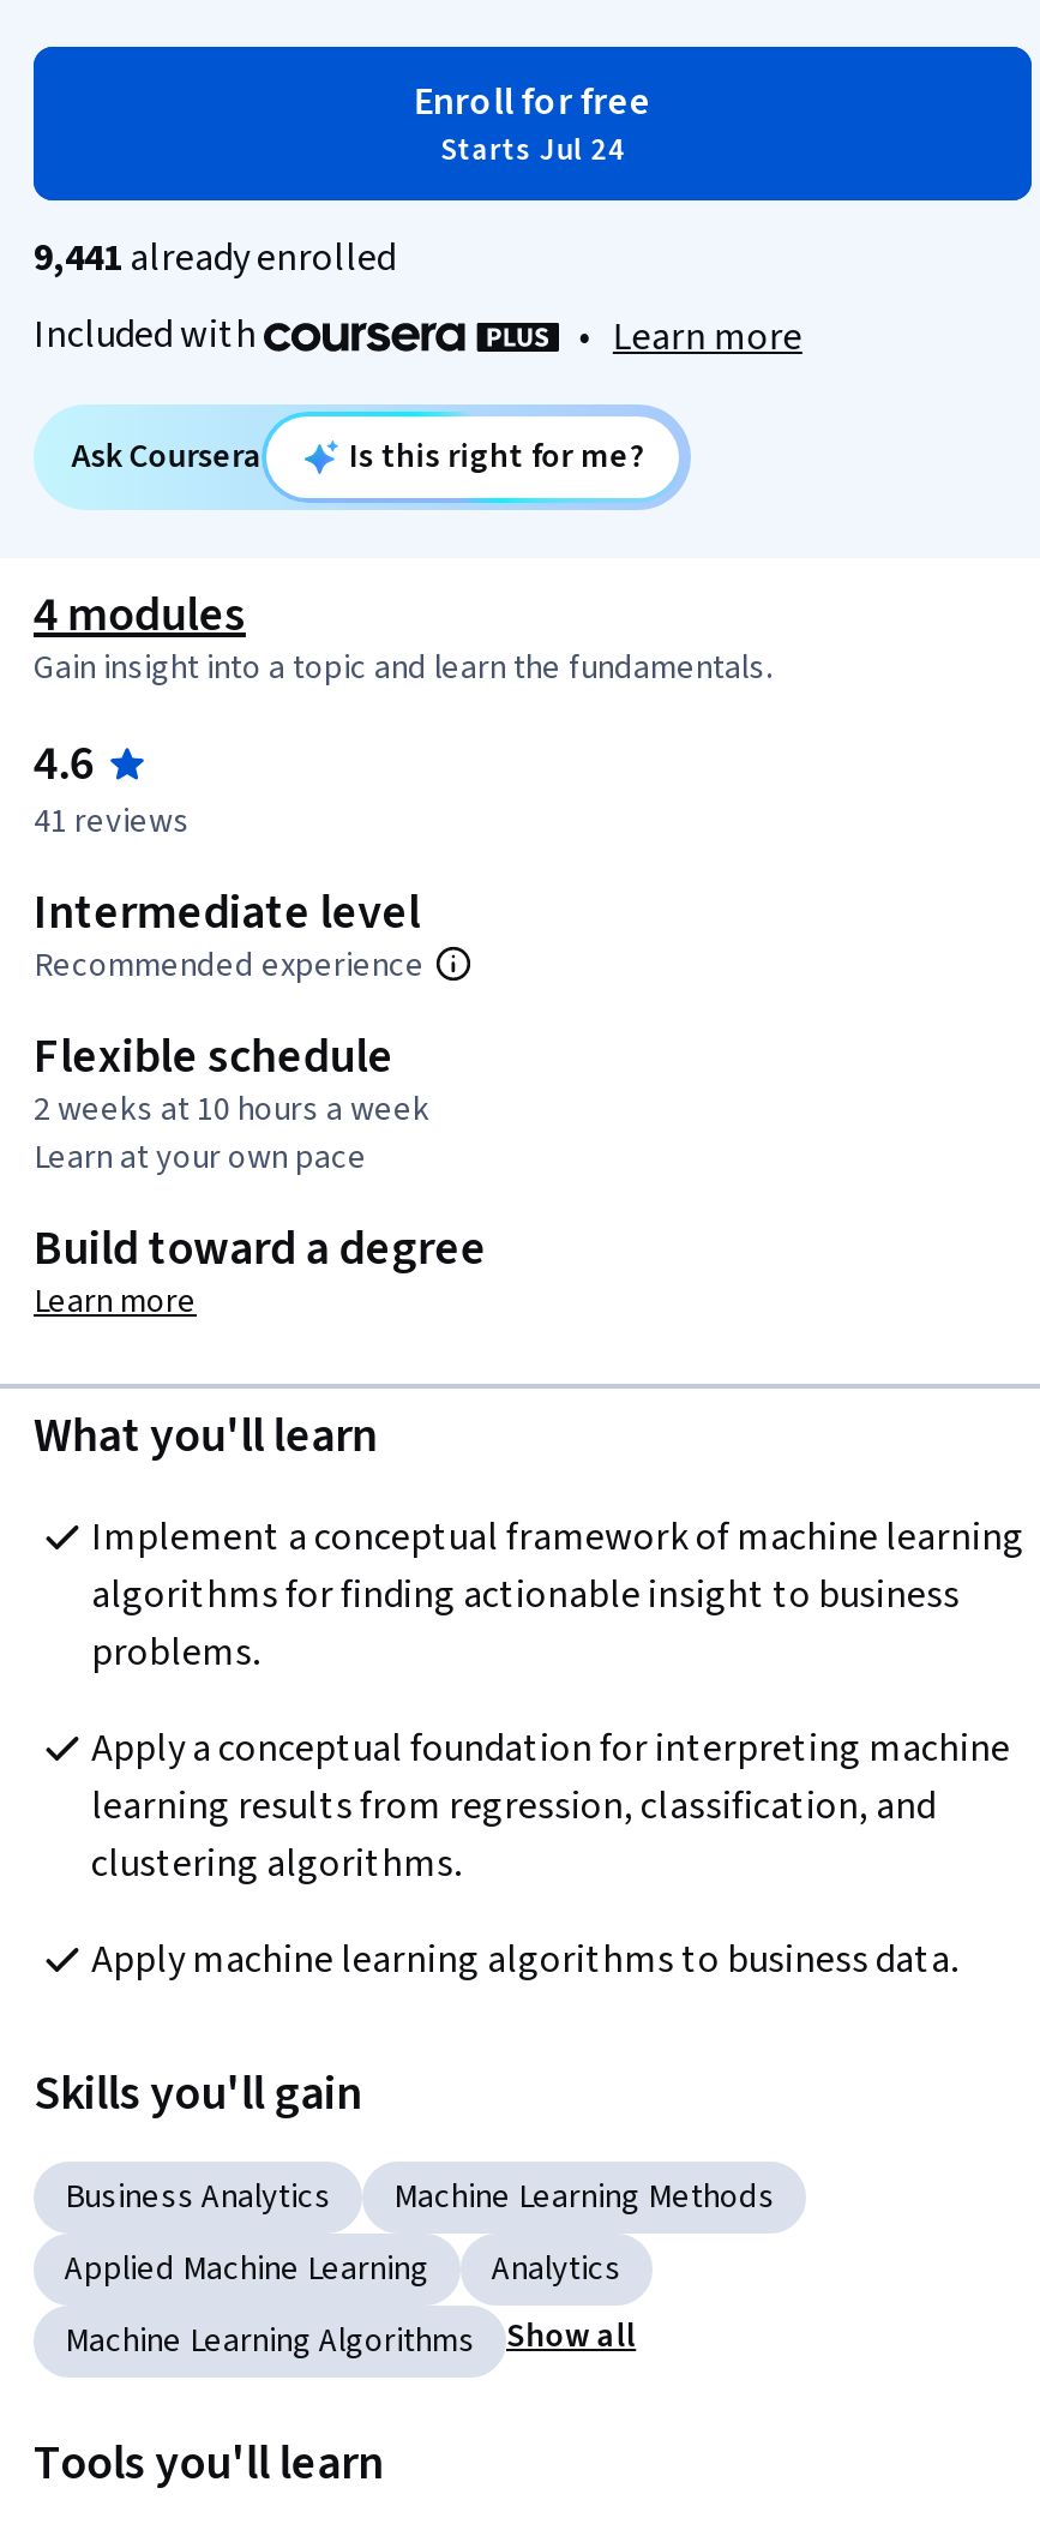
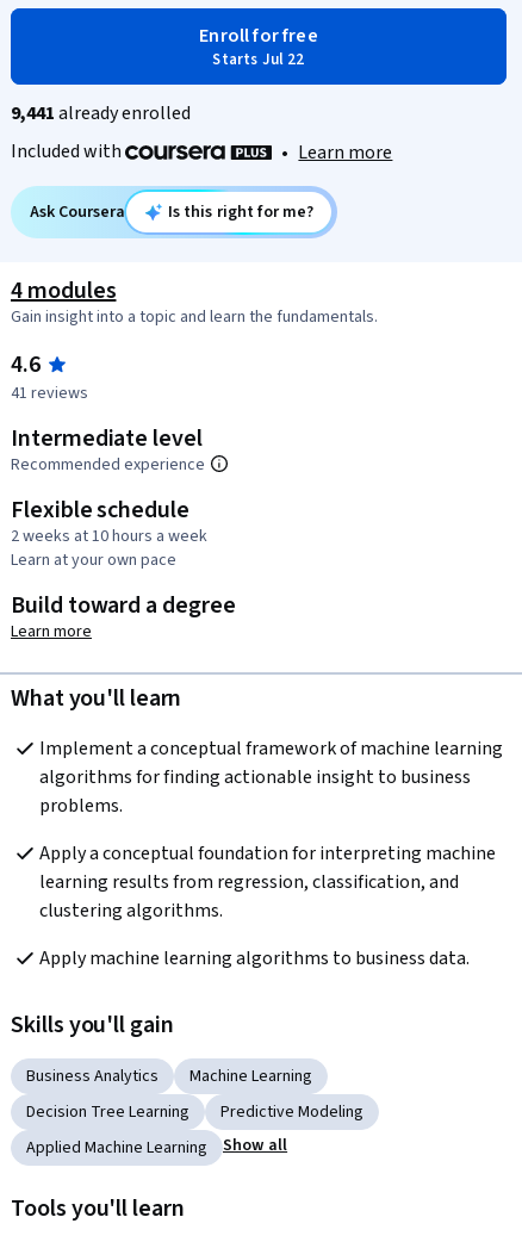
[440,128,625,172] Starts Jul 24 -> [213,49,304,70] Starts Jul 22
[393,2174,775,2222] Machine Learning Methods -> [26,1065,363,1124] Machine Learning | Decision Tree Learning | Predictive Modeling
[65,2246,621,2366] Analytics | Machine Learning Algorithms -> none
moved [65,2246,429,2294] -> [26,1136,207,1160]: Applied Machine Learning

